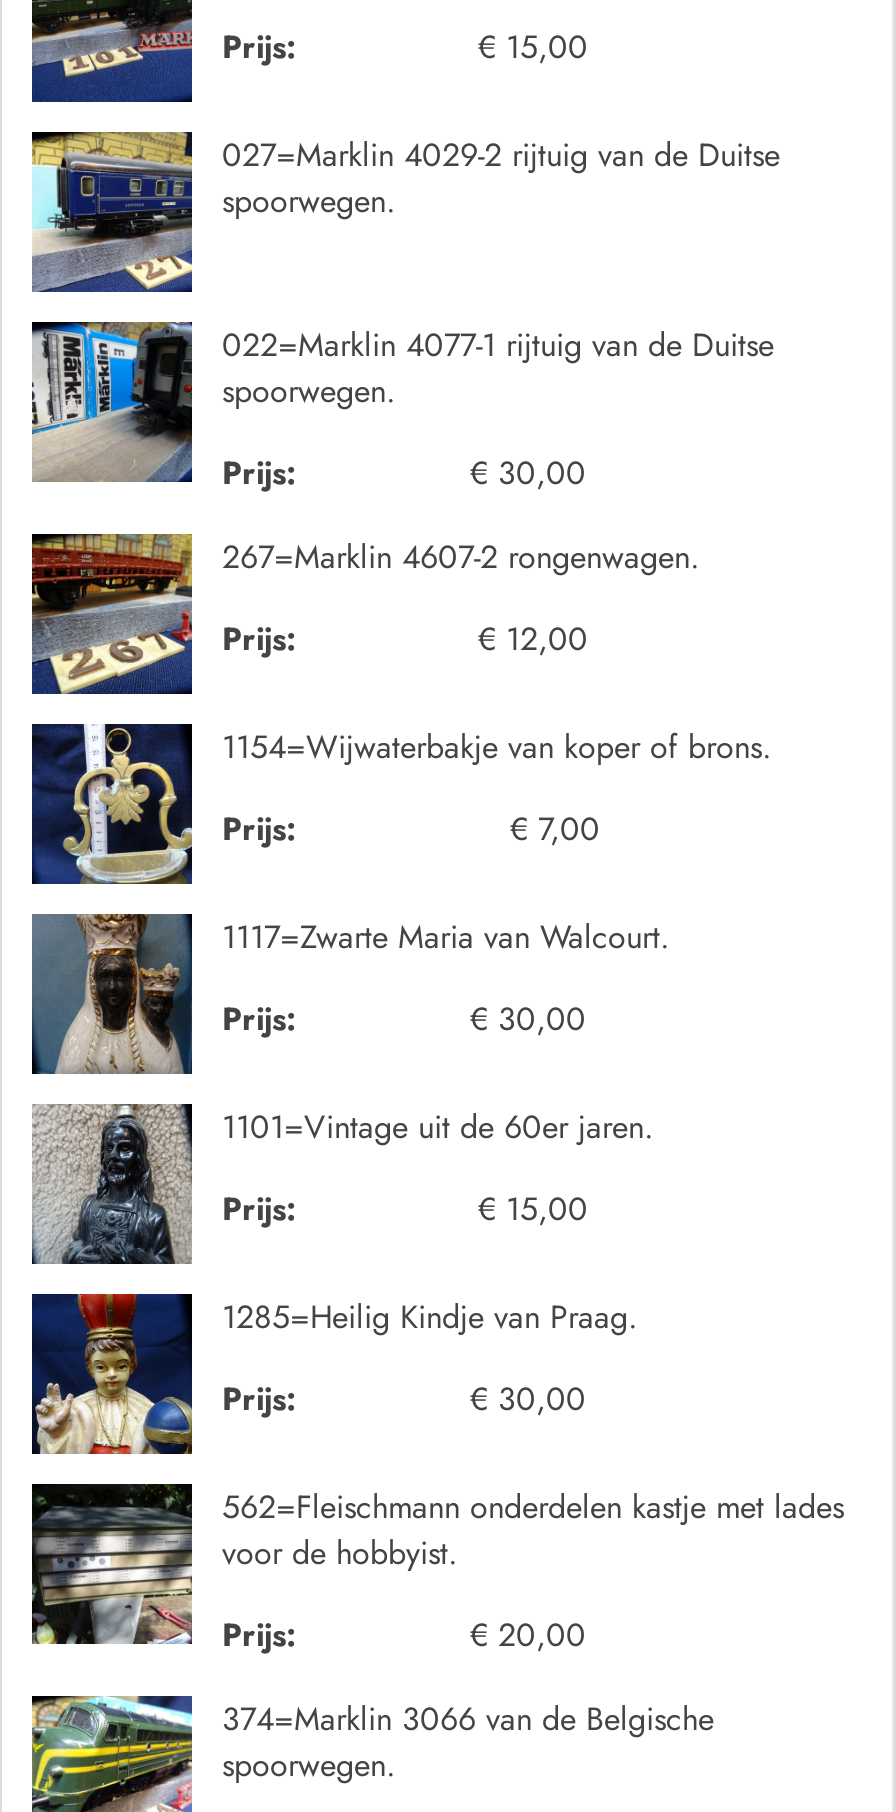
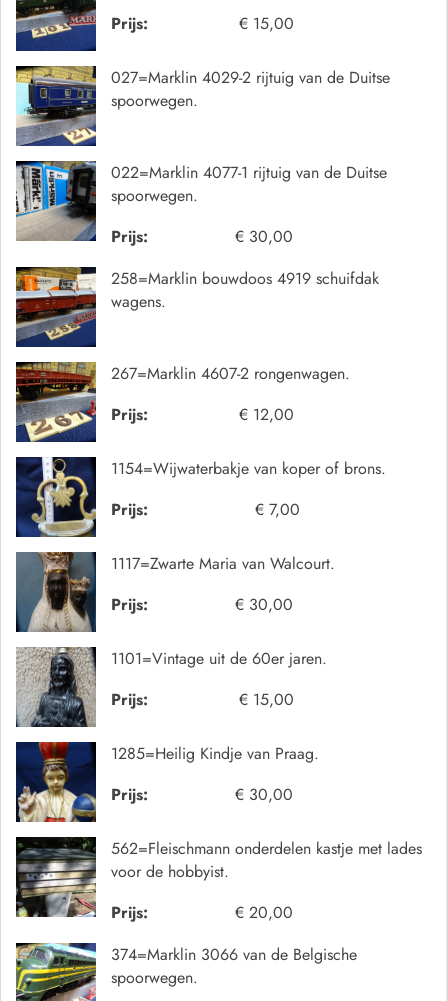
none -> [16,266,379,348] [image] | 258=Marklin bouwdoos 4919 schuifdak | wagens.

